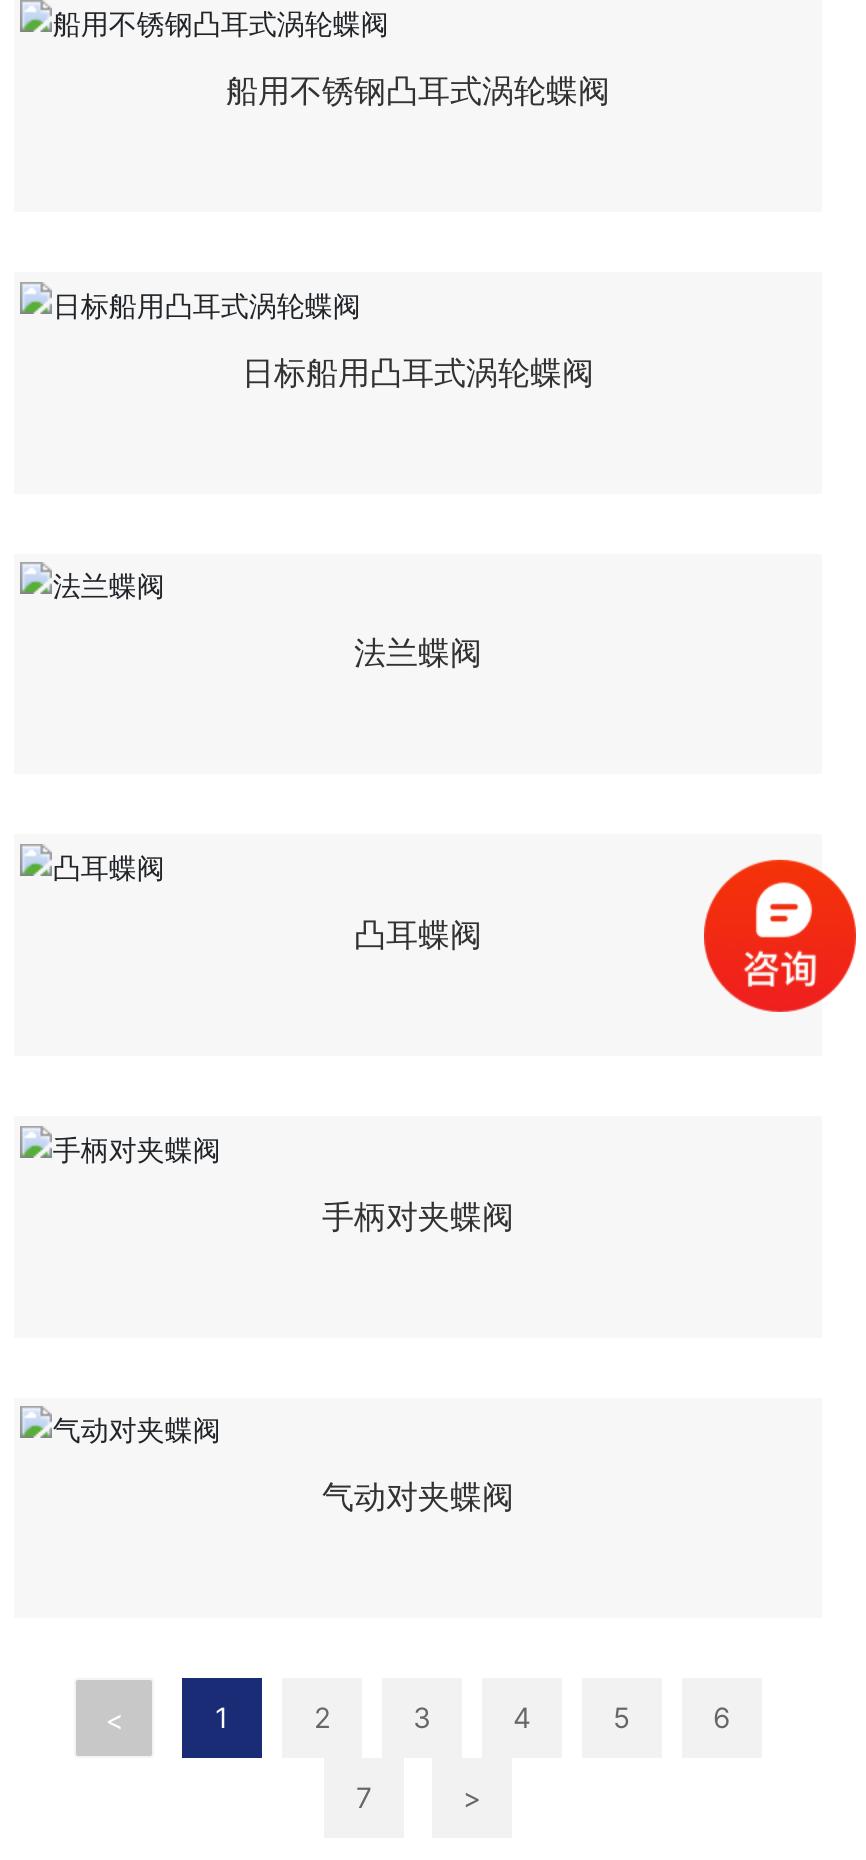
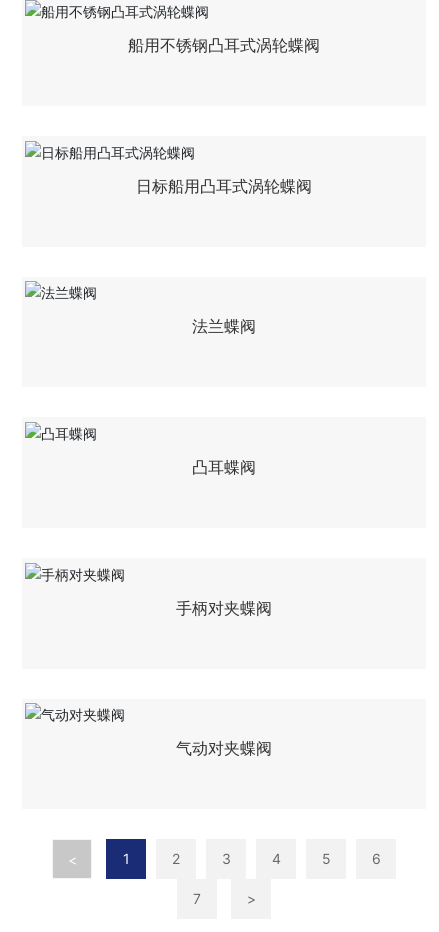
[702,858,858,1014] [image] -> none

